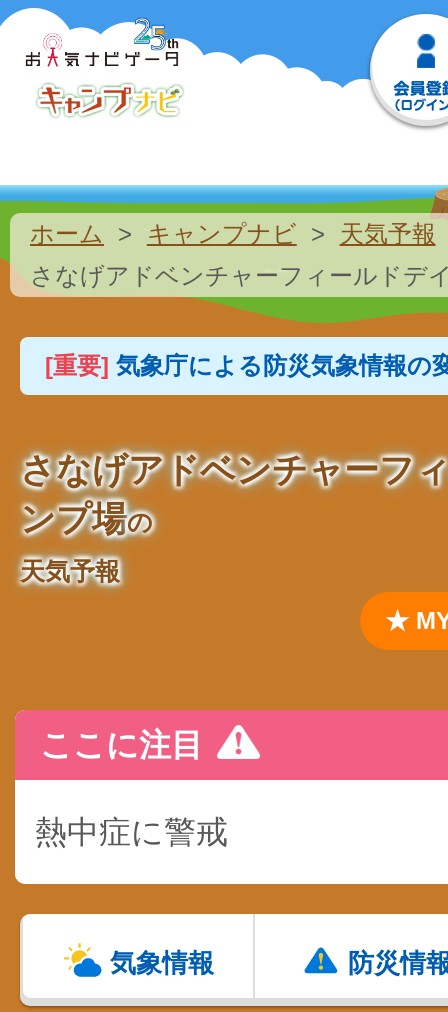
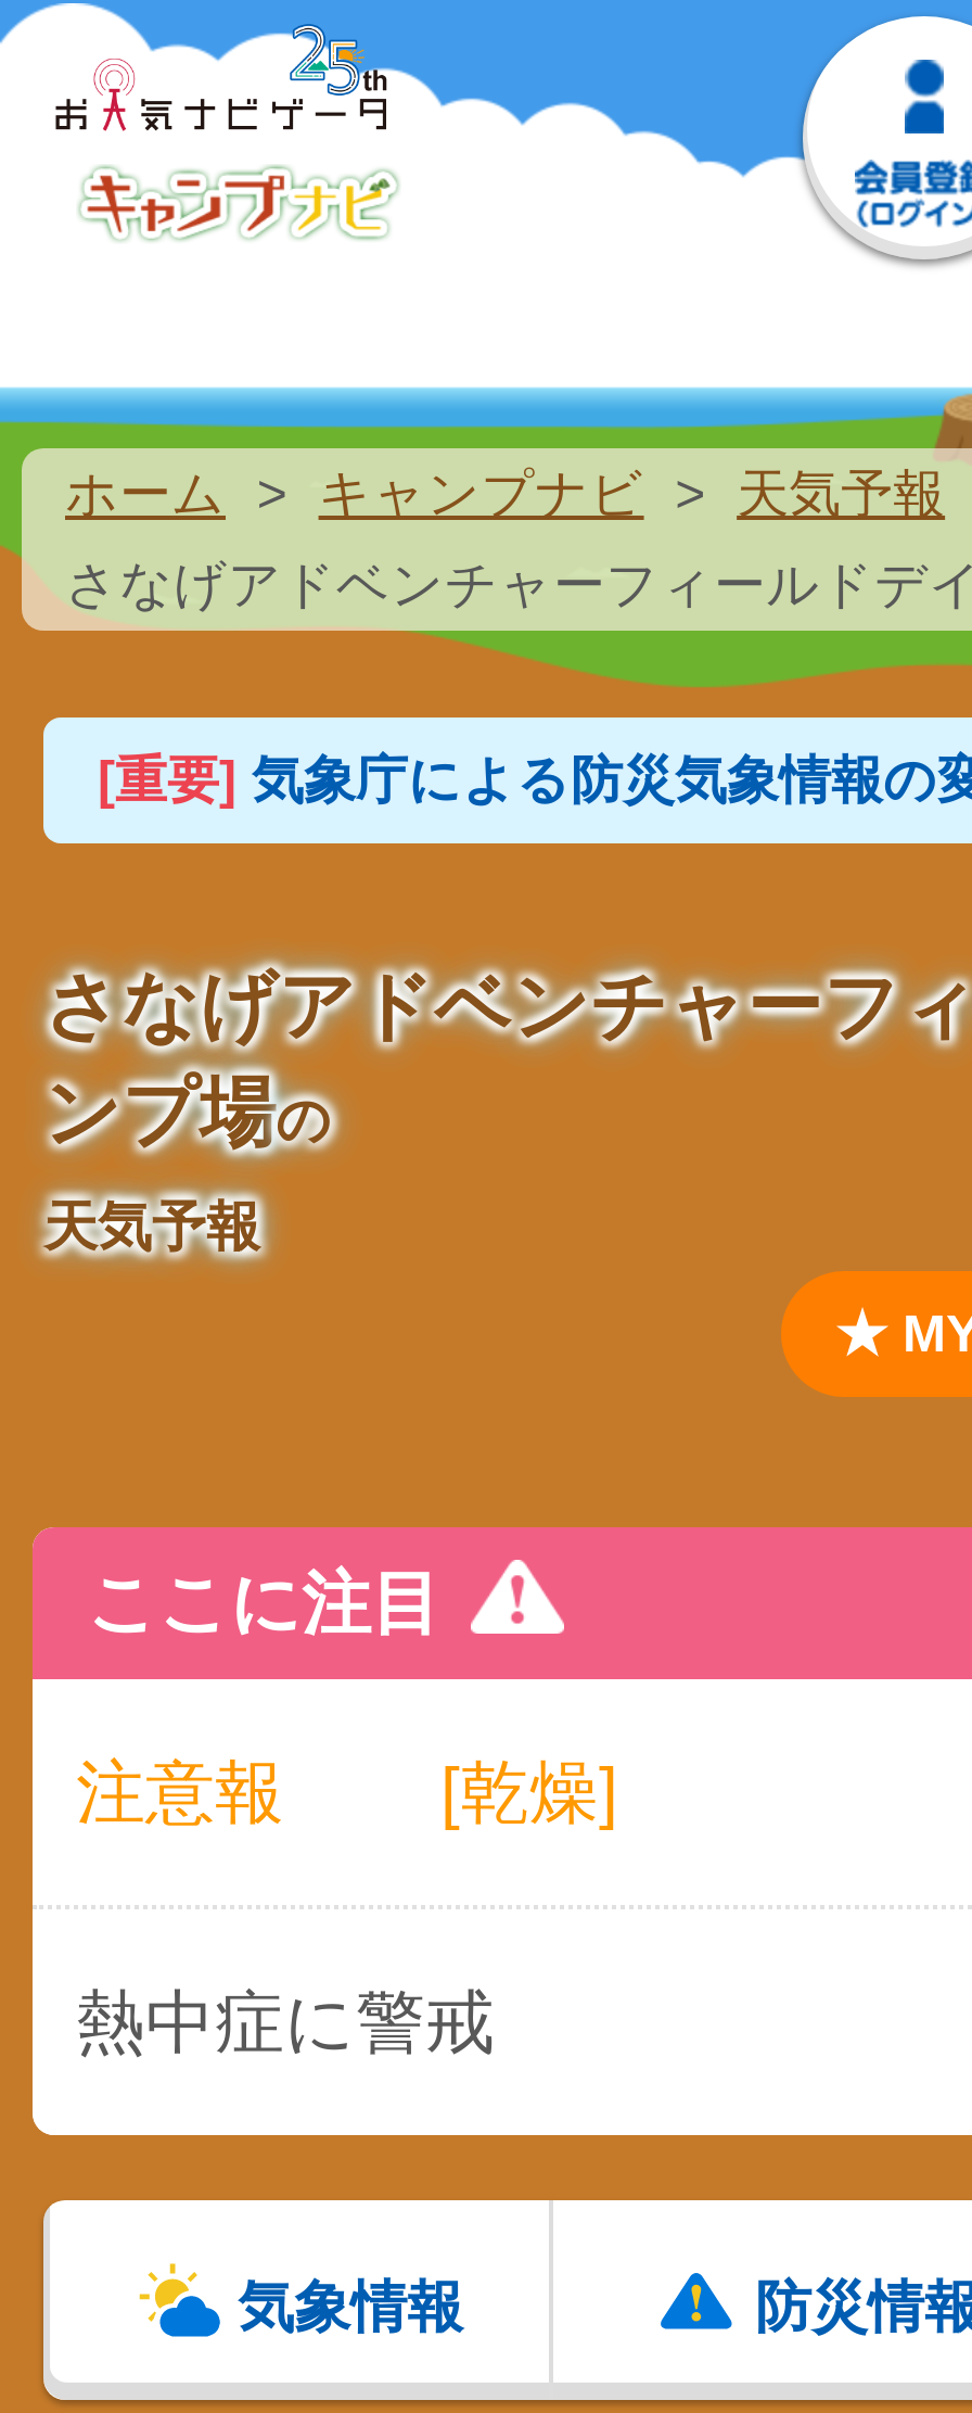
none -> [76,1753,618,1831] 注意報 | [乾燥]

